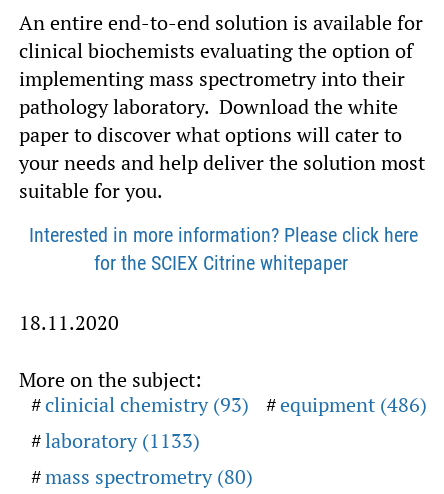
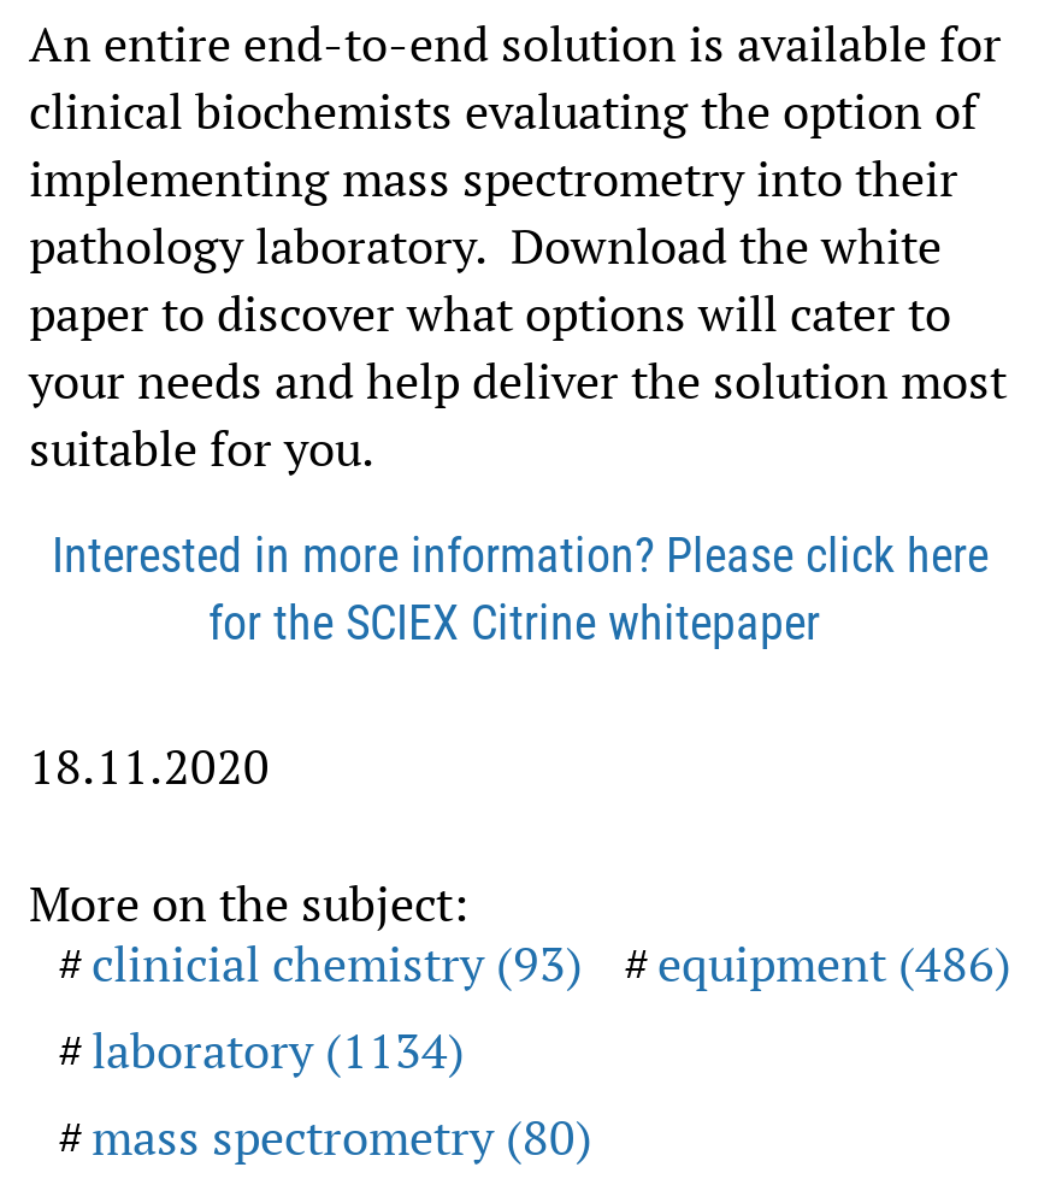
[45,427,200,454] laboratory (1133) -> [92,1017,465,1082] laboratory (1134)

